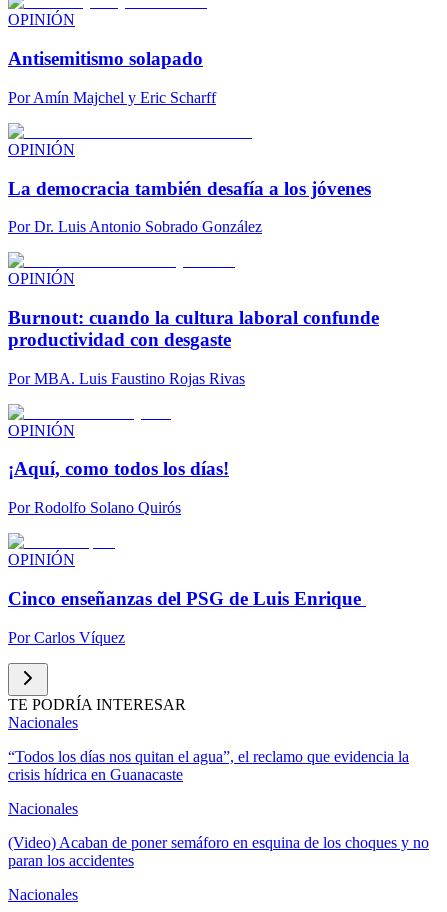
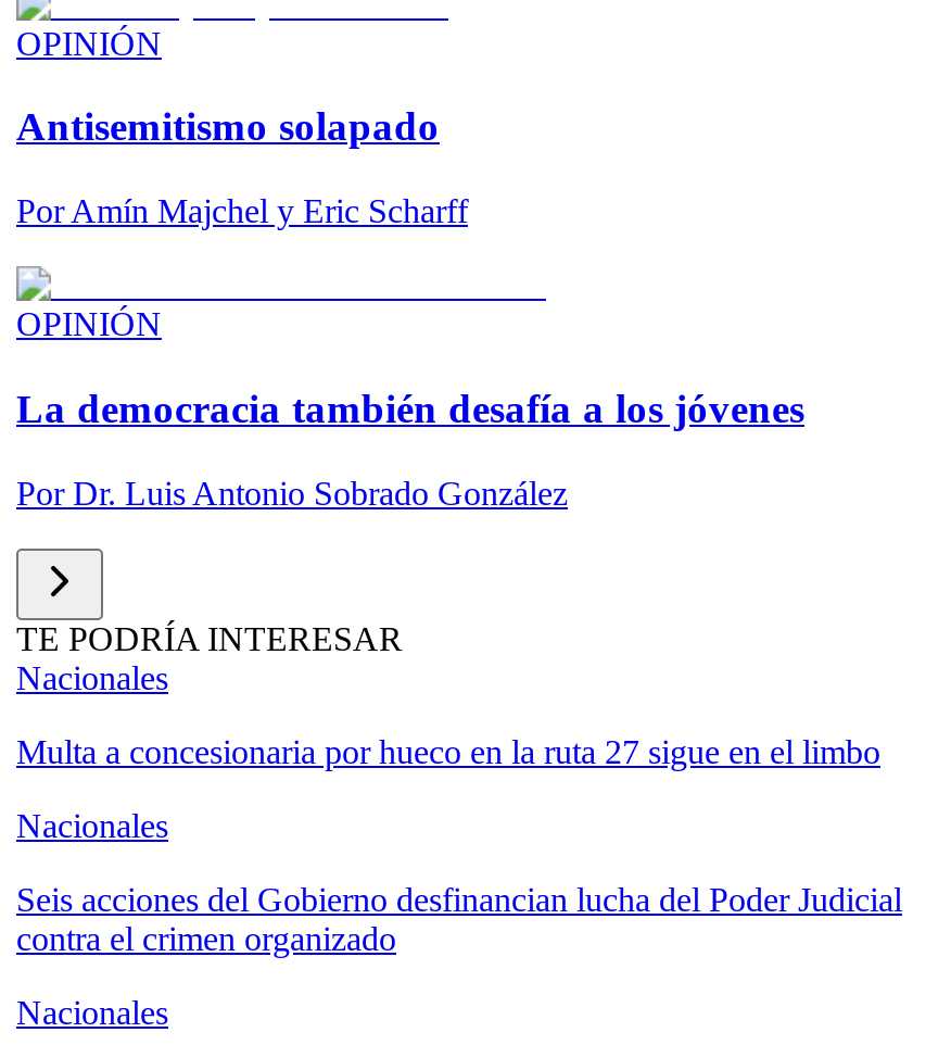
[8,270,379,645] OPINIÓN | Burnout: cuando la cultura laboral confunde | productividad con desgaste | Por MBA. Luis Faustino Rojas Rivas | OPINIÓN | ¡Aquí, como todos los días! | Por Rodolfo Solano Quirós | OPINIÓN | Cinco enseñanzas del PSG de Luis Enrique | Por Carlos Víquez -> none
[8,747,409,782] “Todos los días nos quitan el agua”, el reclamo que evidencia la | crisis hídrica en Guanacaste -> [16,733,880,770] Multa a concesionaria por hueco en la ruta 27 sigue en el limbo
[8,833,429,868] (Video) Acaban de poner semáforo en esquina de los choques y no | paran los accidentes -> [16,880,902,956] Seis acciones del Gobierno desfinancian lucha del Poder Judicial | contra el crimen organizado

